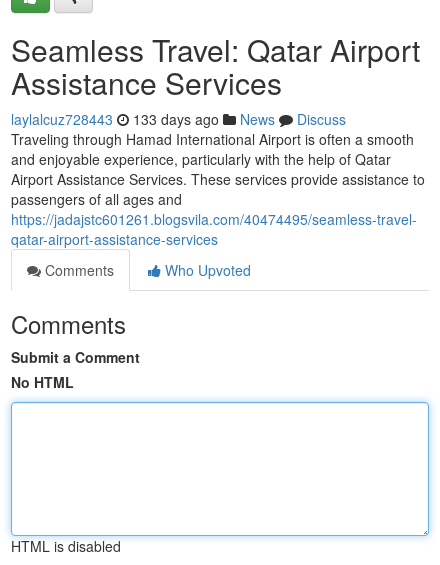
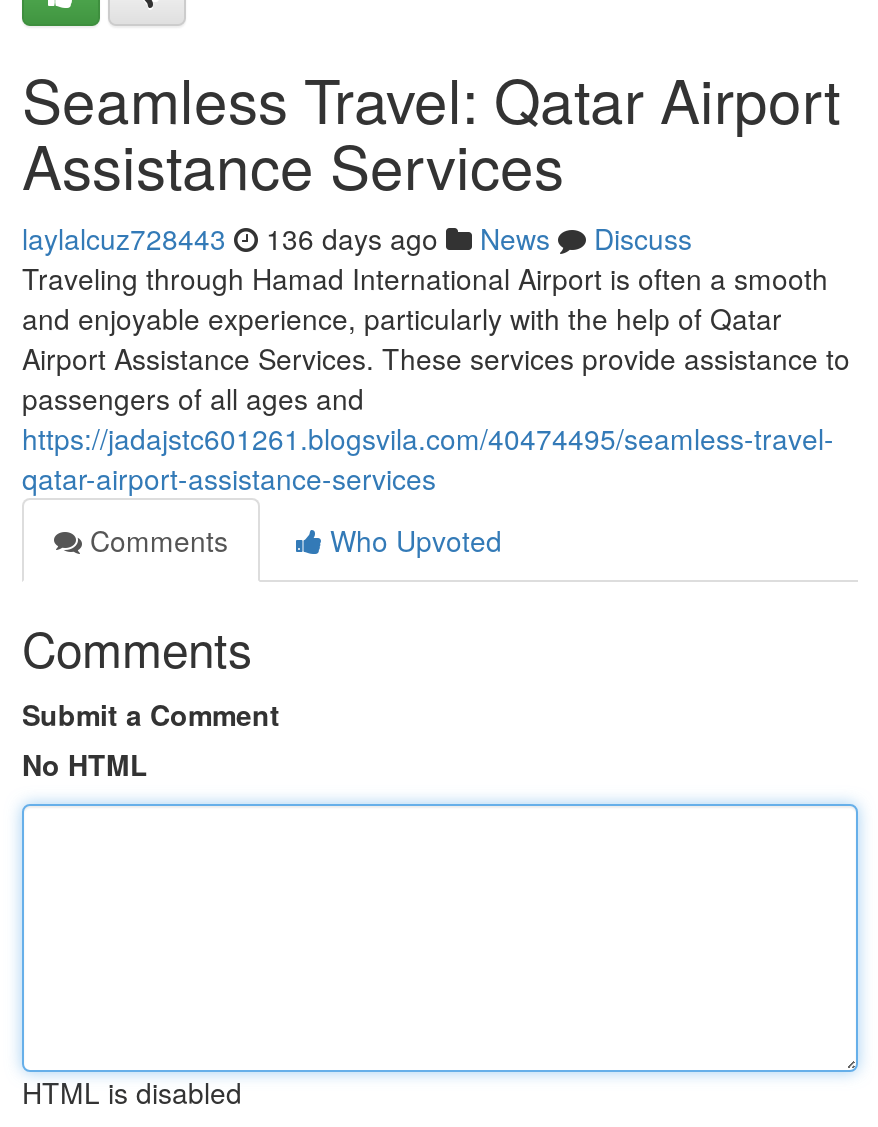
[11,109,346,129] laylalcuz728443 133 days ago News Discuss -> [22,218,692,258] laylalcuz728443 136 days ago News Discuss

